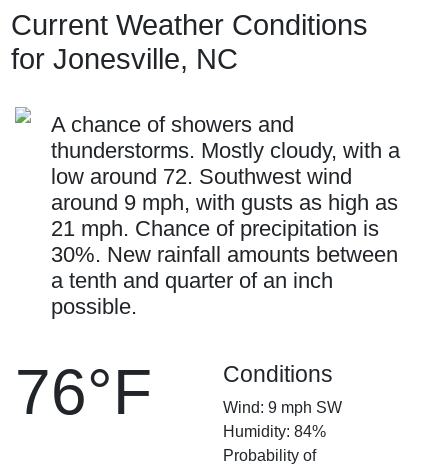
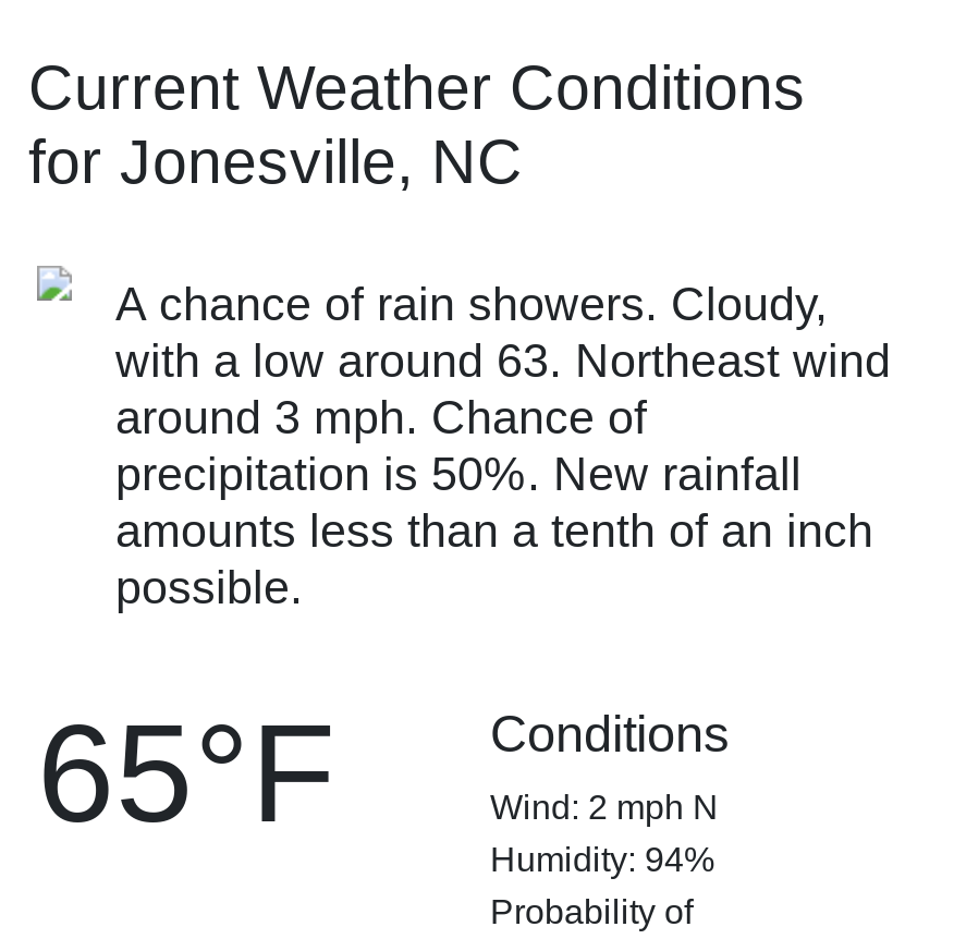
[51,112,400,293] A chance of showers and | thunderstorms. Mostly cloudy, with a | low around 72. Southwest wind | around 9 mph, with gusts as high as | 21 mph. Chance of precipitation is | 30%. New rainfall amounts between | a tenth and quarter of an inch -> [115,277,891,558] A chance of rain showers. Cloudy, | with a low around 63. Northeast wind | around 3 mph. Chance of | precipitation is 50%. New rainfall | amounts less than a tenth of an inch
[15,356,152,428] 76°F -> [37,695,335,852] 65°F
[223,399,342,416] Wind: 9 mph SW -> [490,789,719,826] Wind: 2 mph N
[223,423,326,440] Humidity: 84% -> [490,841,714,878] Humidity: 94%

